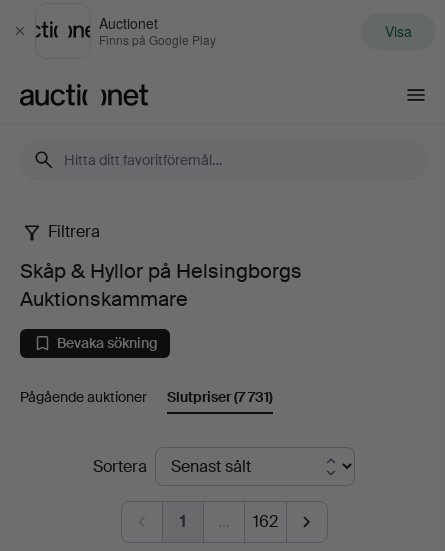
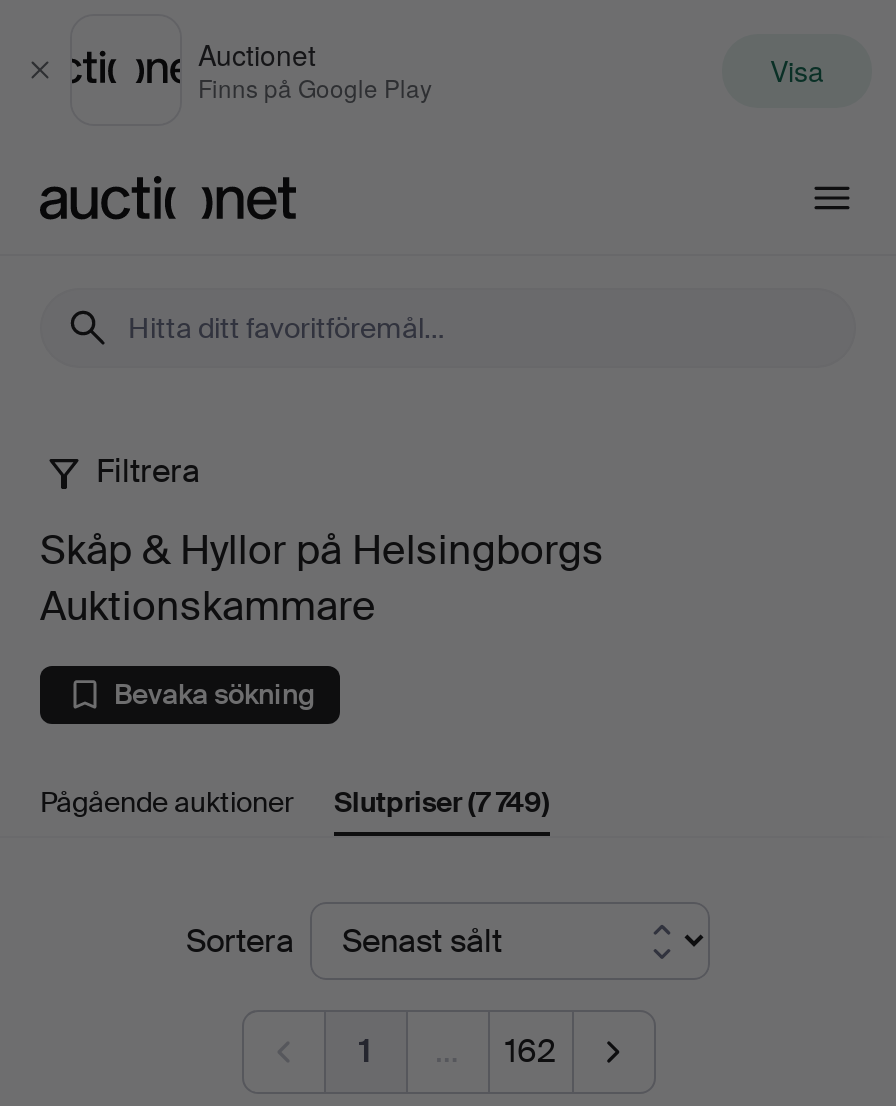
[167,388,273,406] Slutpriser(7 731) -> [334,783,550,819] Slutpriser(7 749)

